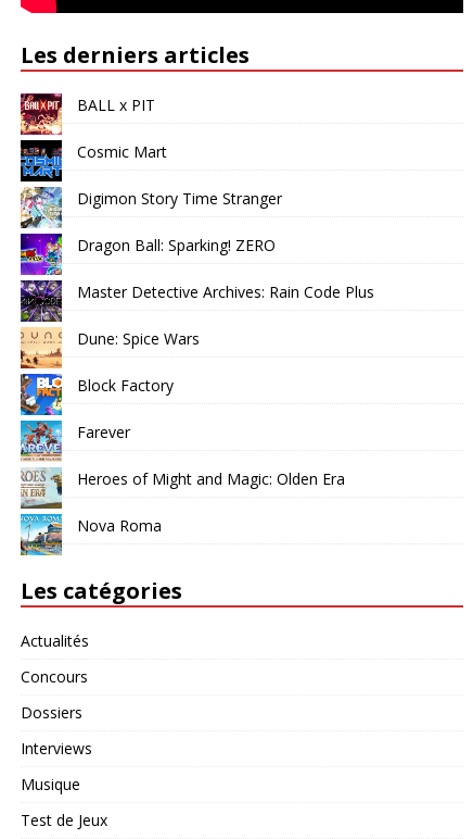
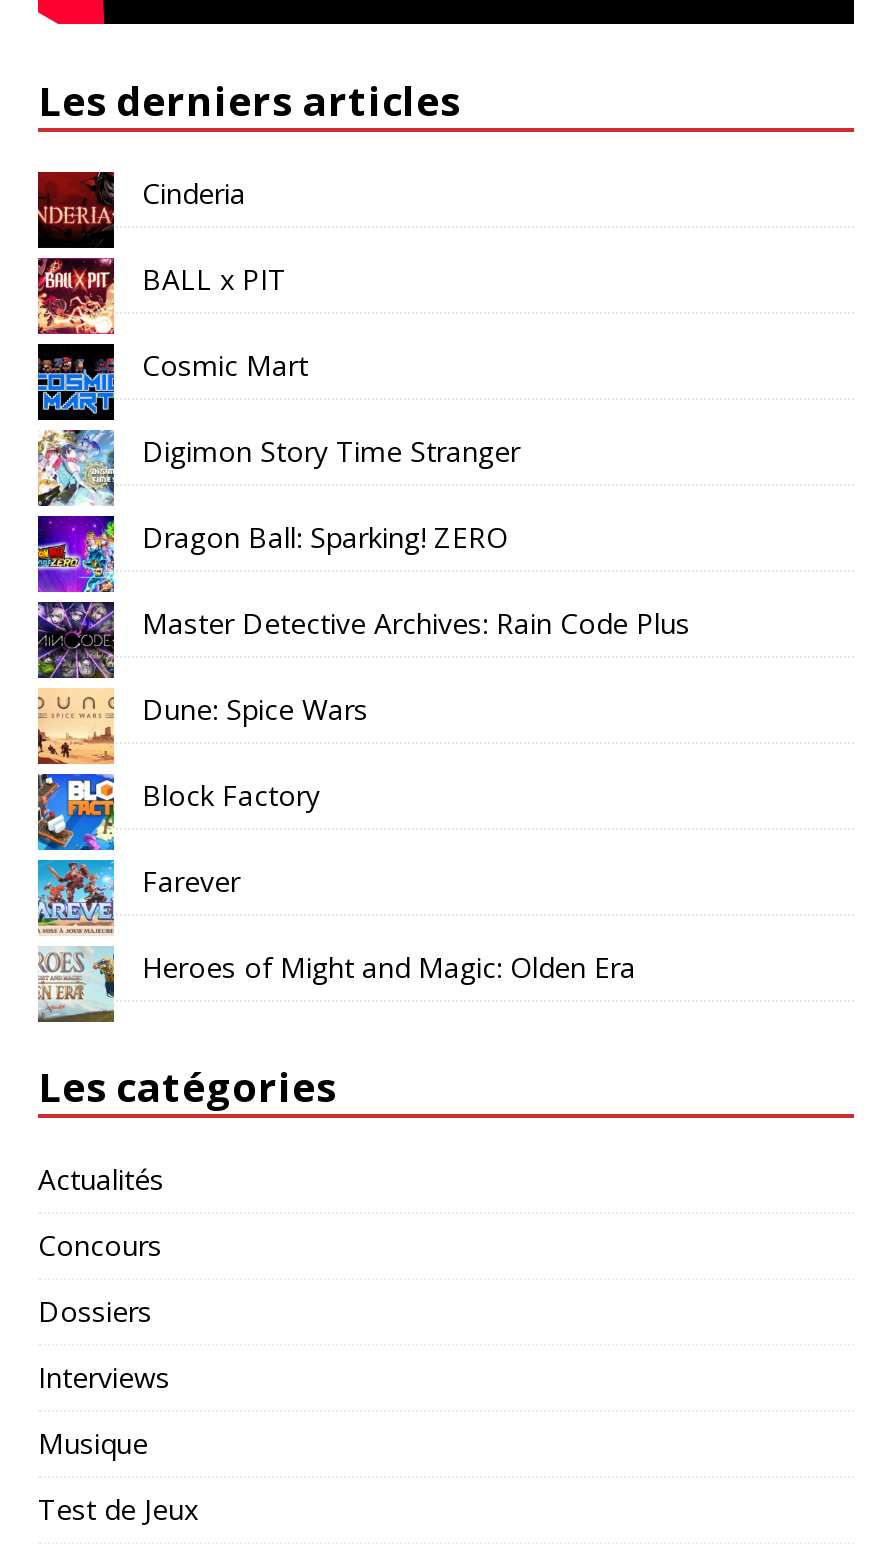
none -> [36,170,246,250] [image] | Cinderia
moved [77,95,374,489] -> [142,260,690,986]: BALL x PIT | Cosmic Mart | Digimon Story Time Stranger | ... | Farever | Heroes of Might and Magic: Olden Era
[20,513,162,556] [image] | Nova Roma -> none

